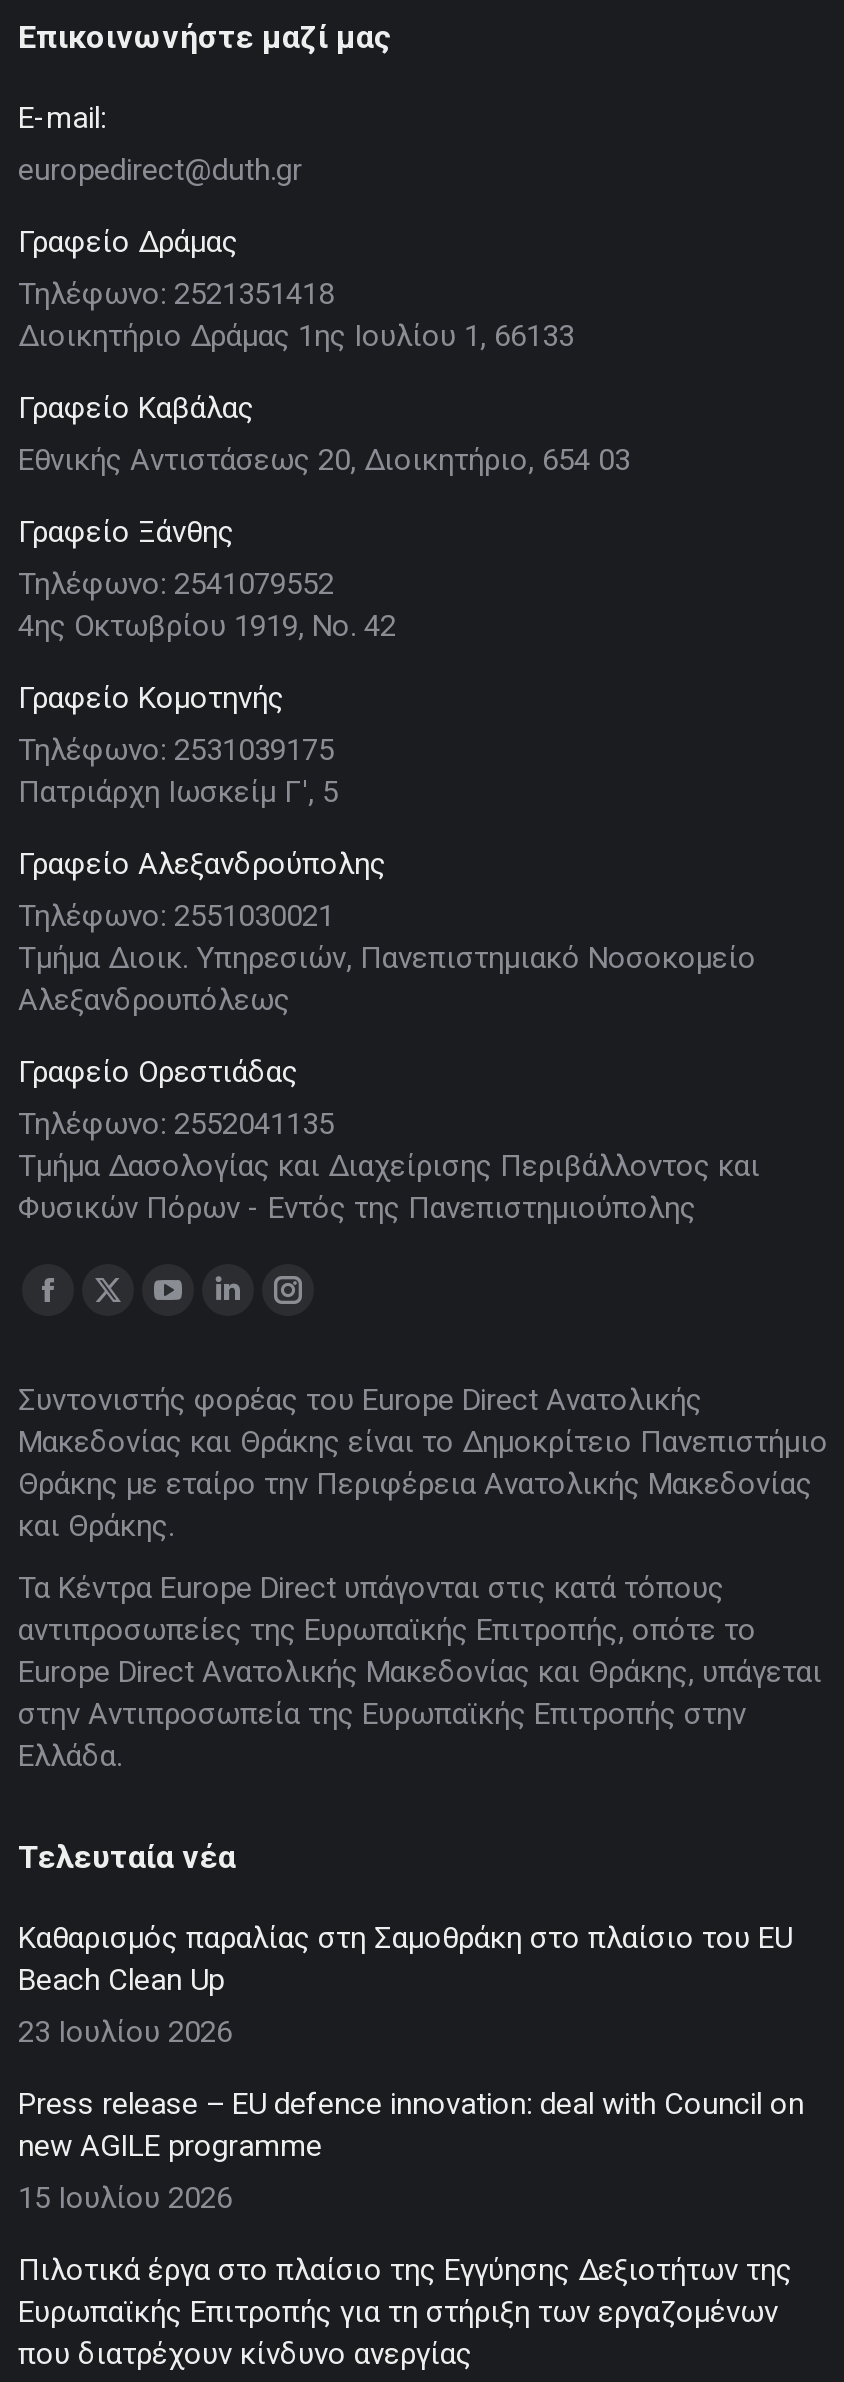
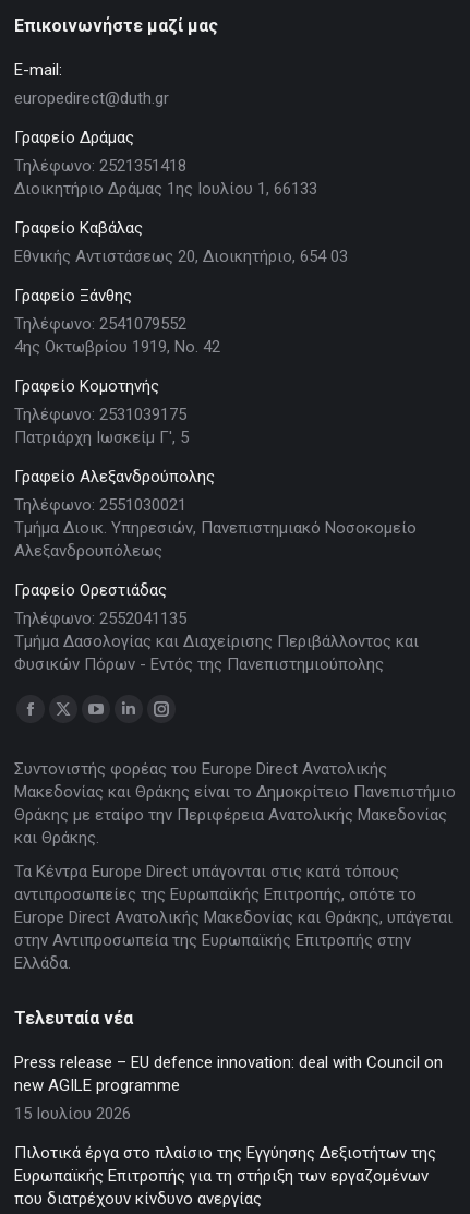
[18,1921,792,2051] Καθαρισμός παραλίας στη Σαμοθράκη στο πλαίσιο του EU | Beach Clean Up | 23 Ιουλίου 2026 -> none

